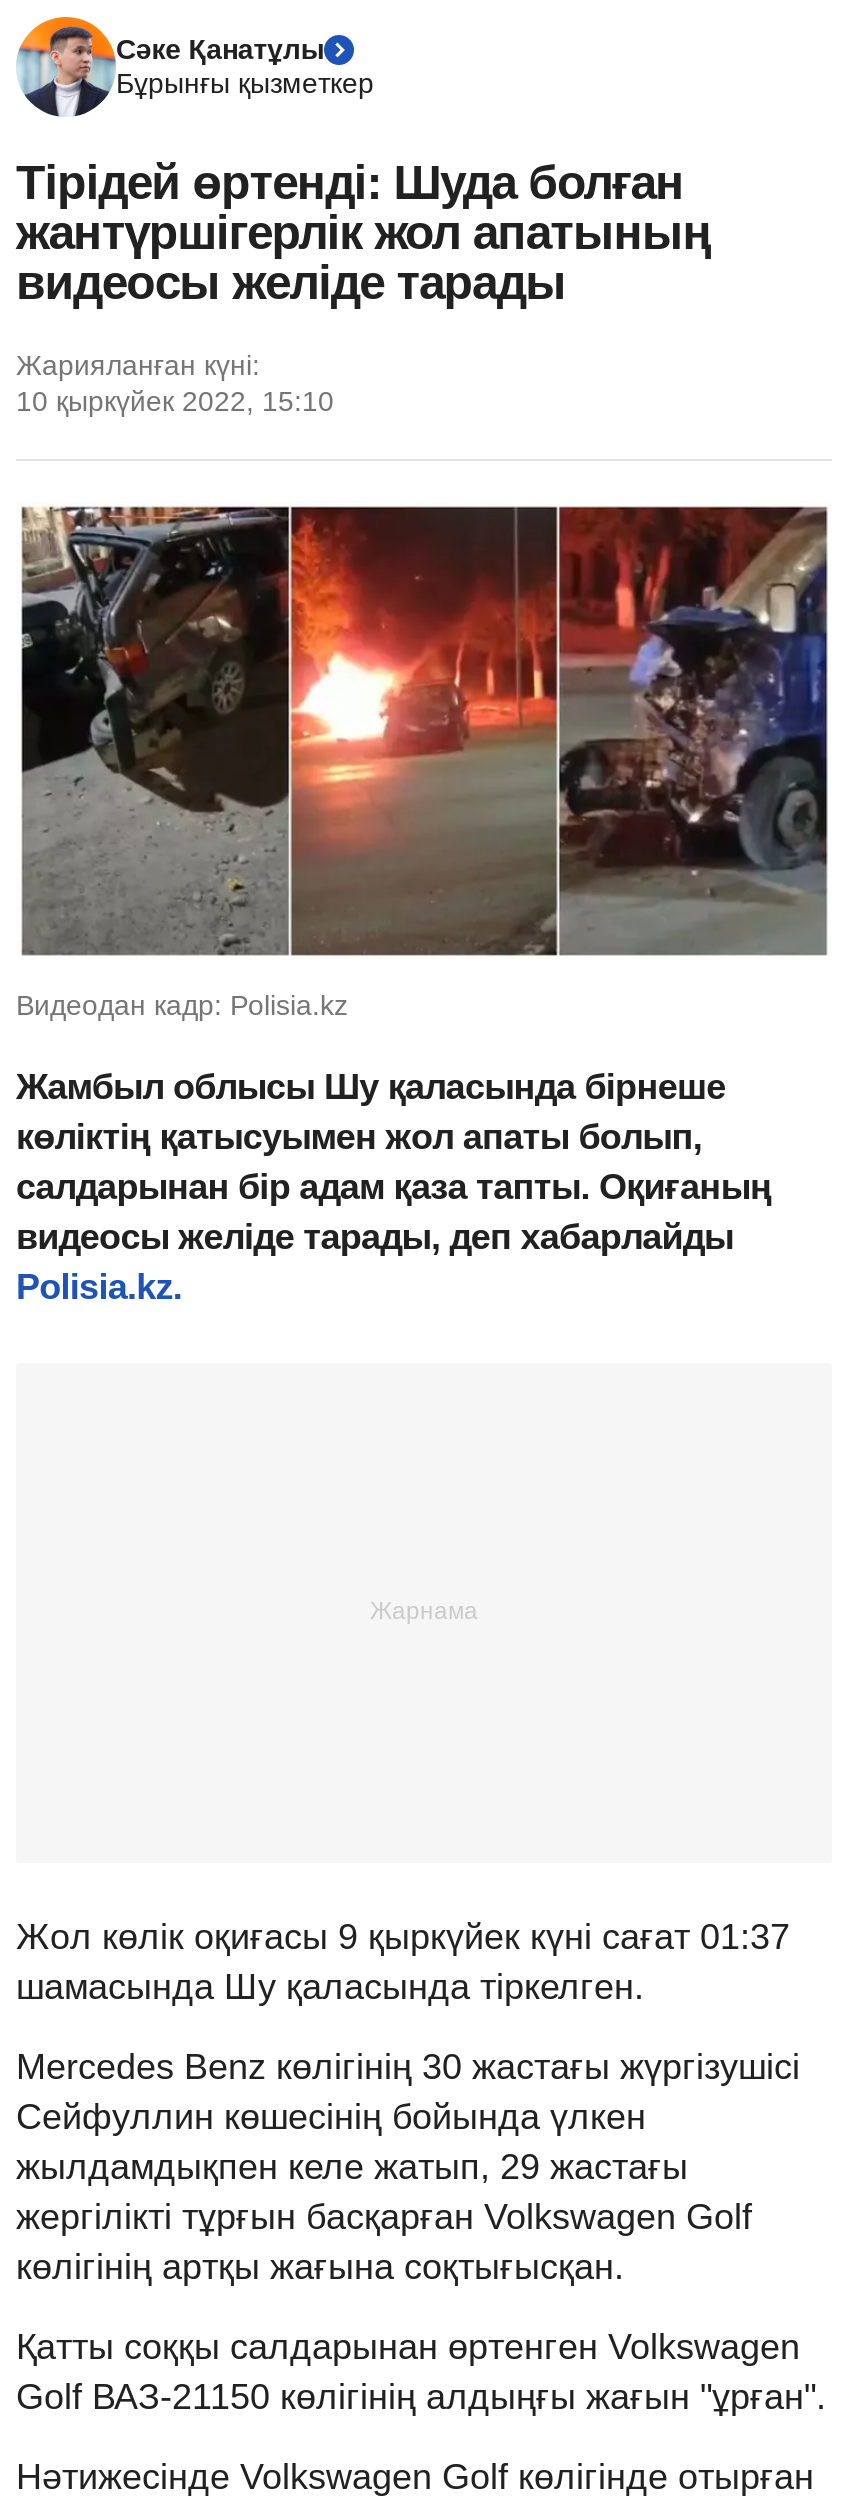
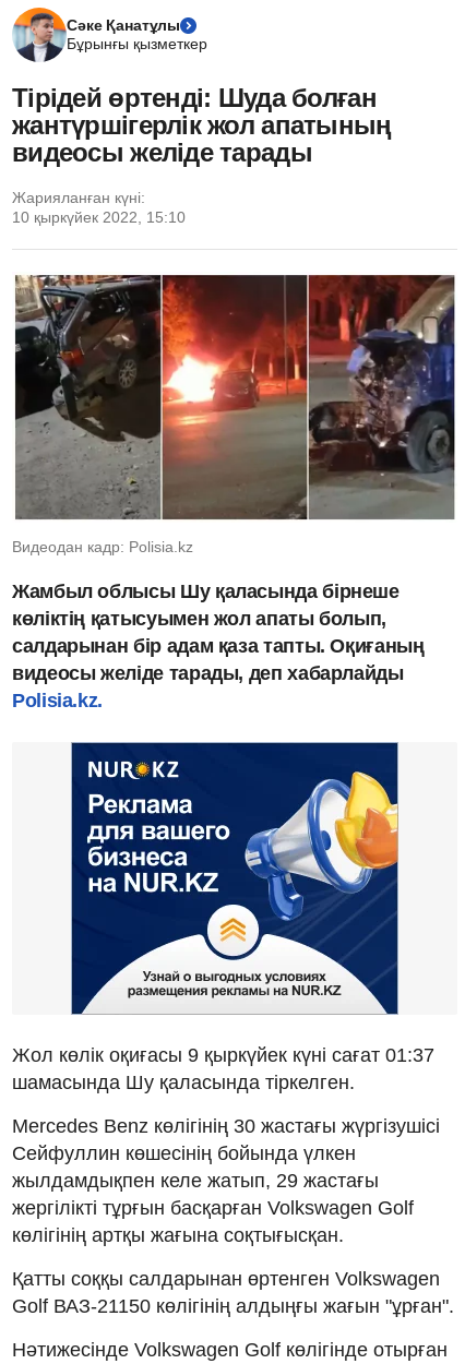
none -> [70,741,400,1016] [image]

